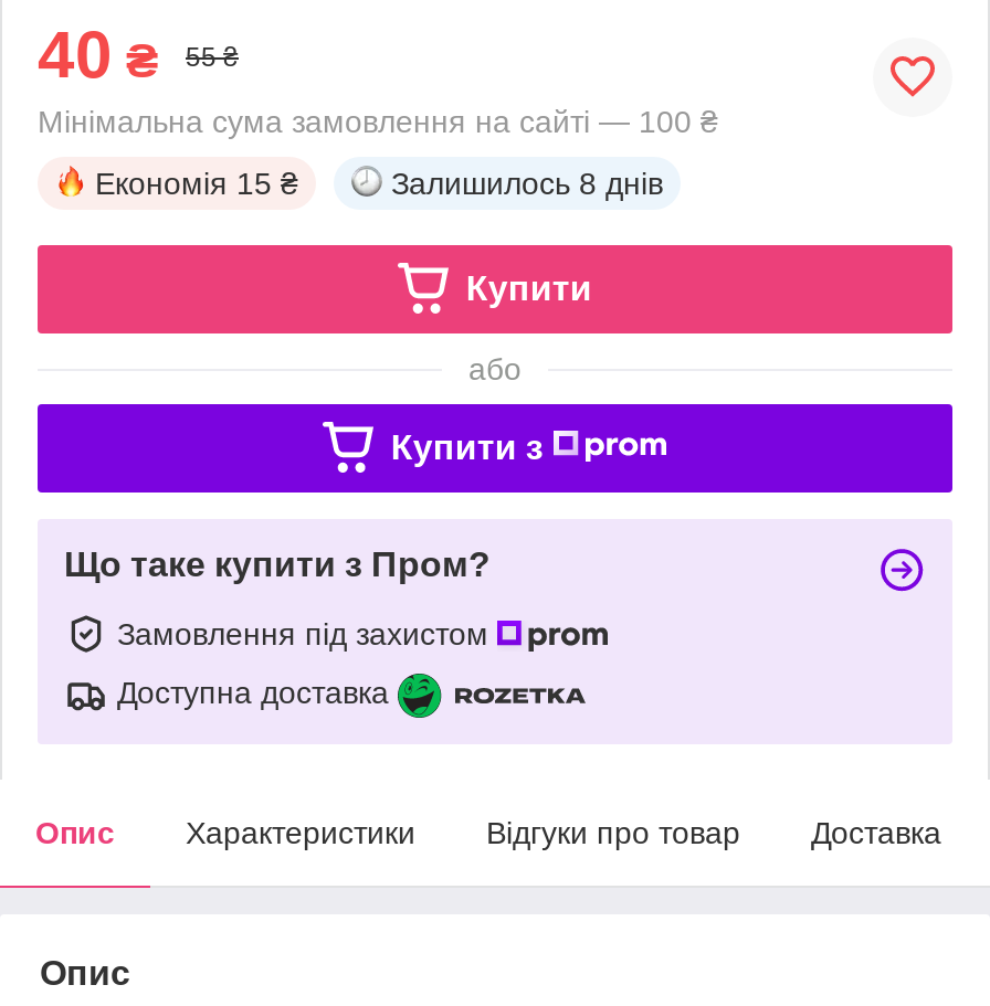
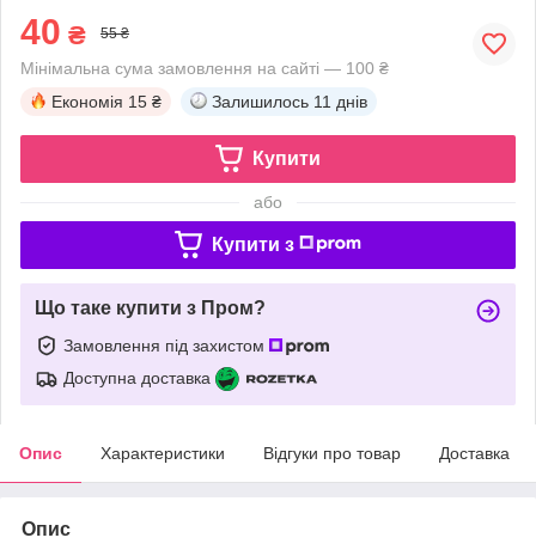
[391,165,663,201] Залишилось 8 днів -> [212,92,367,111] Залишилось 11 днів

